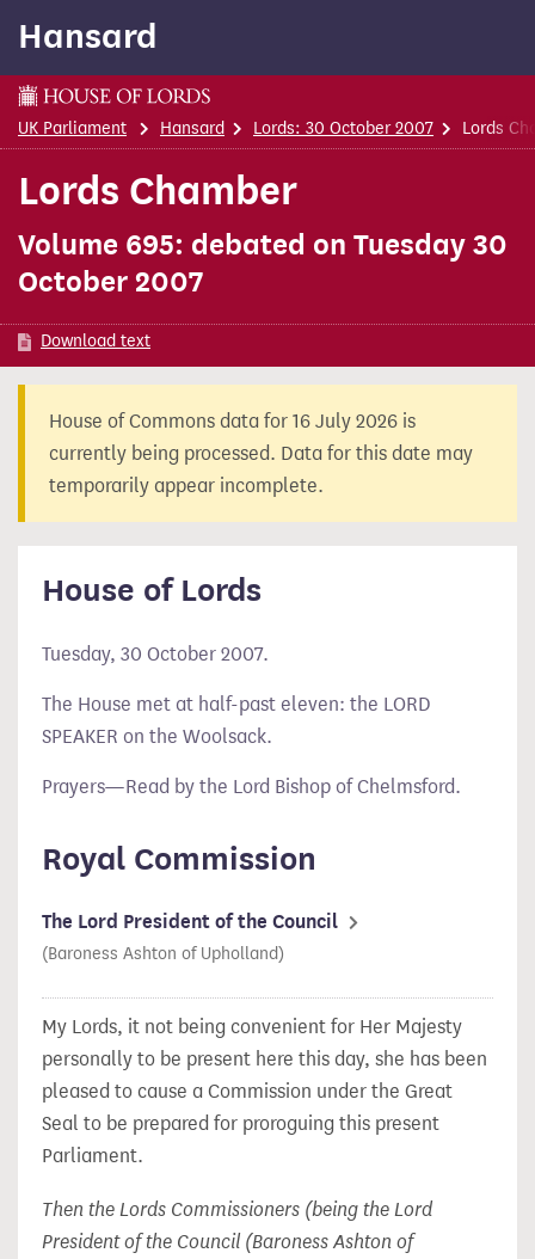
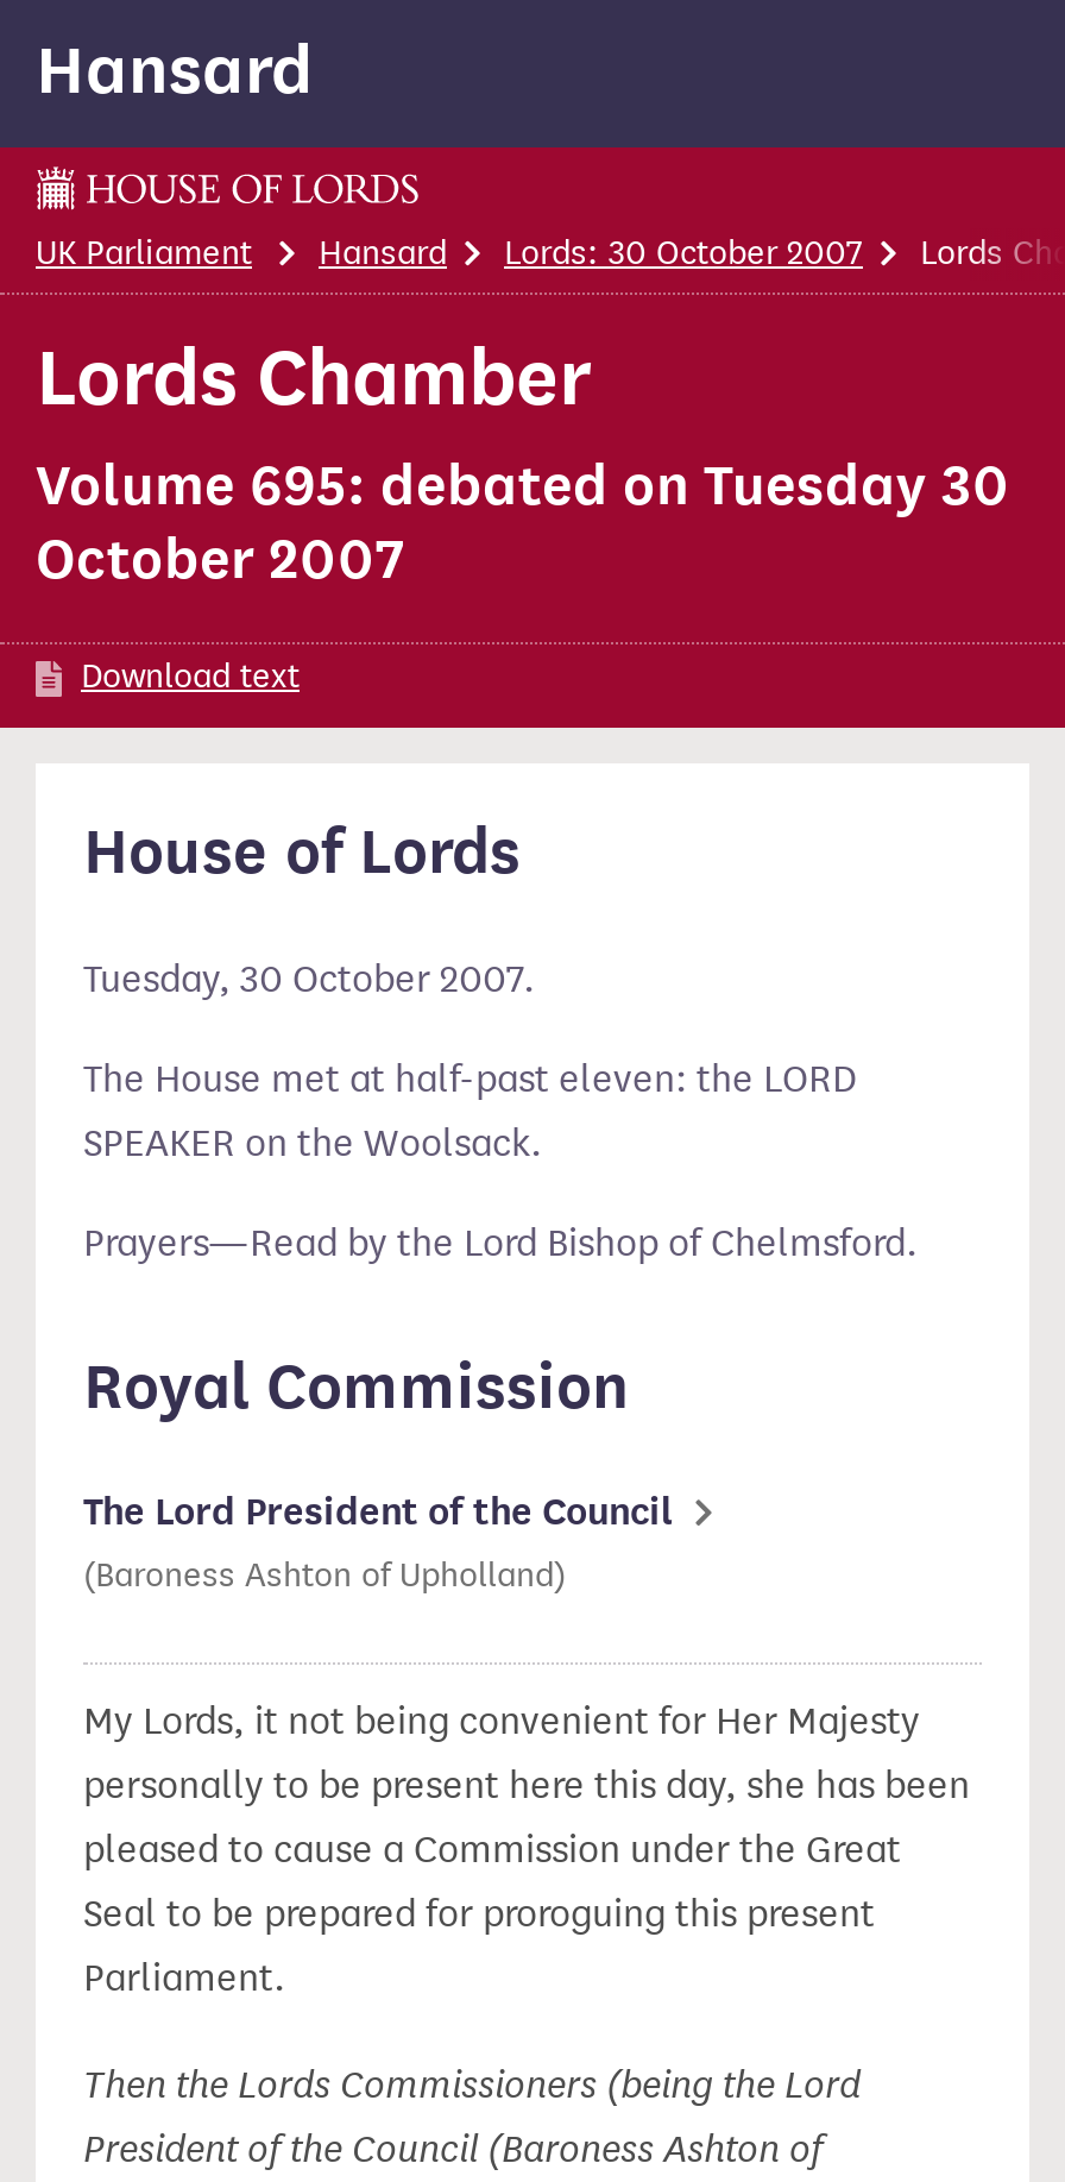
[17,383,517,524] [image] | House of Commons data for 16 July 2026 is | currently being processed. Data for this date may | temporarily appear incomplete. -> none

